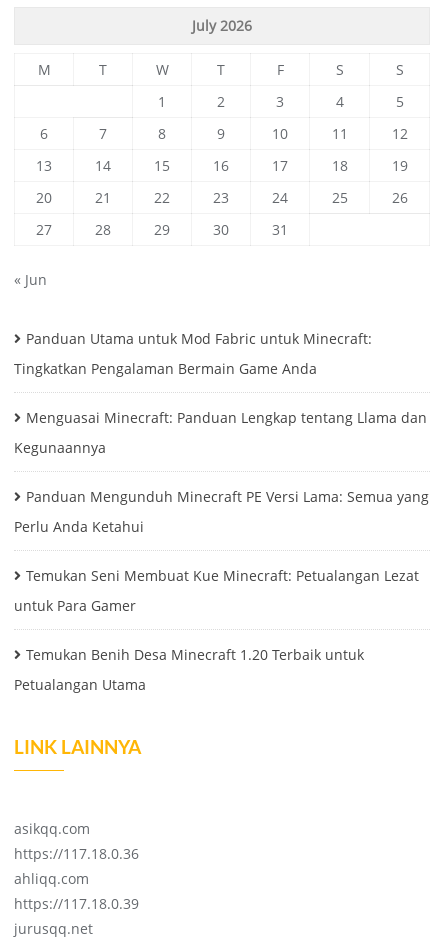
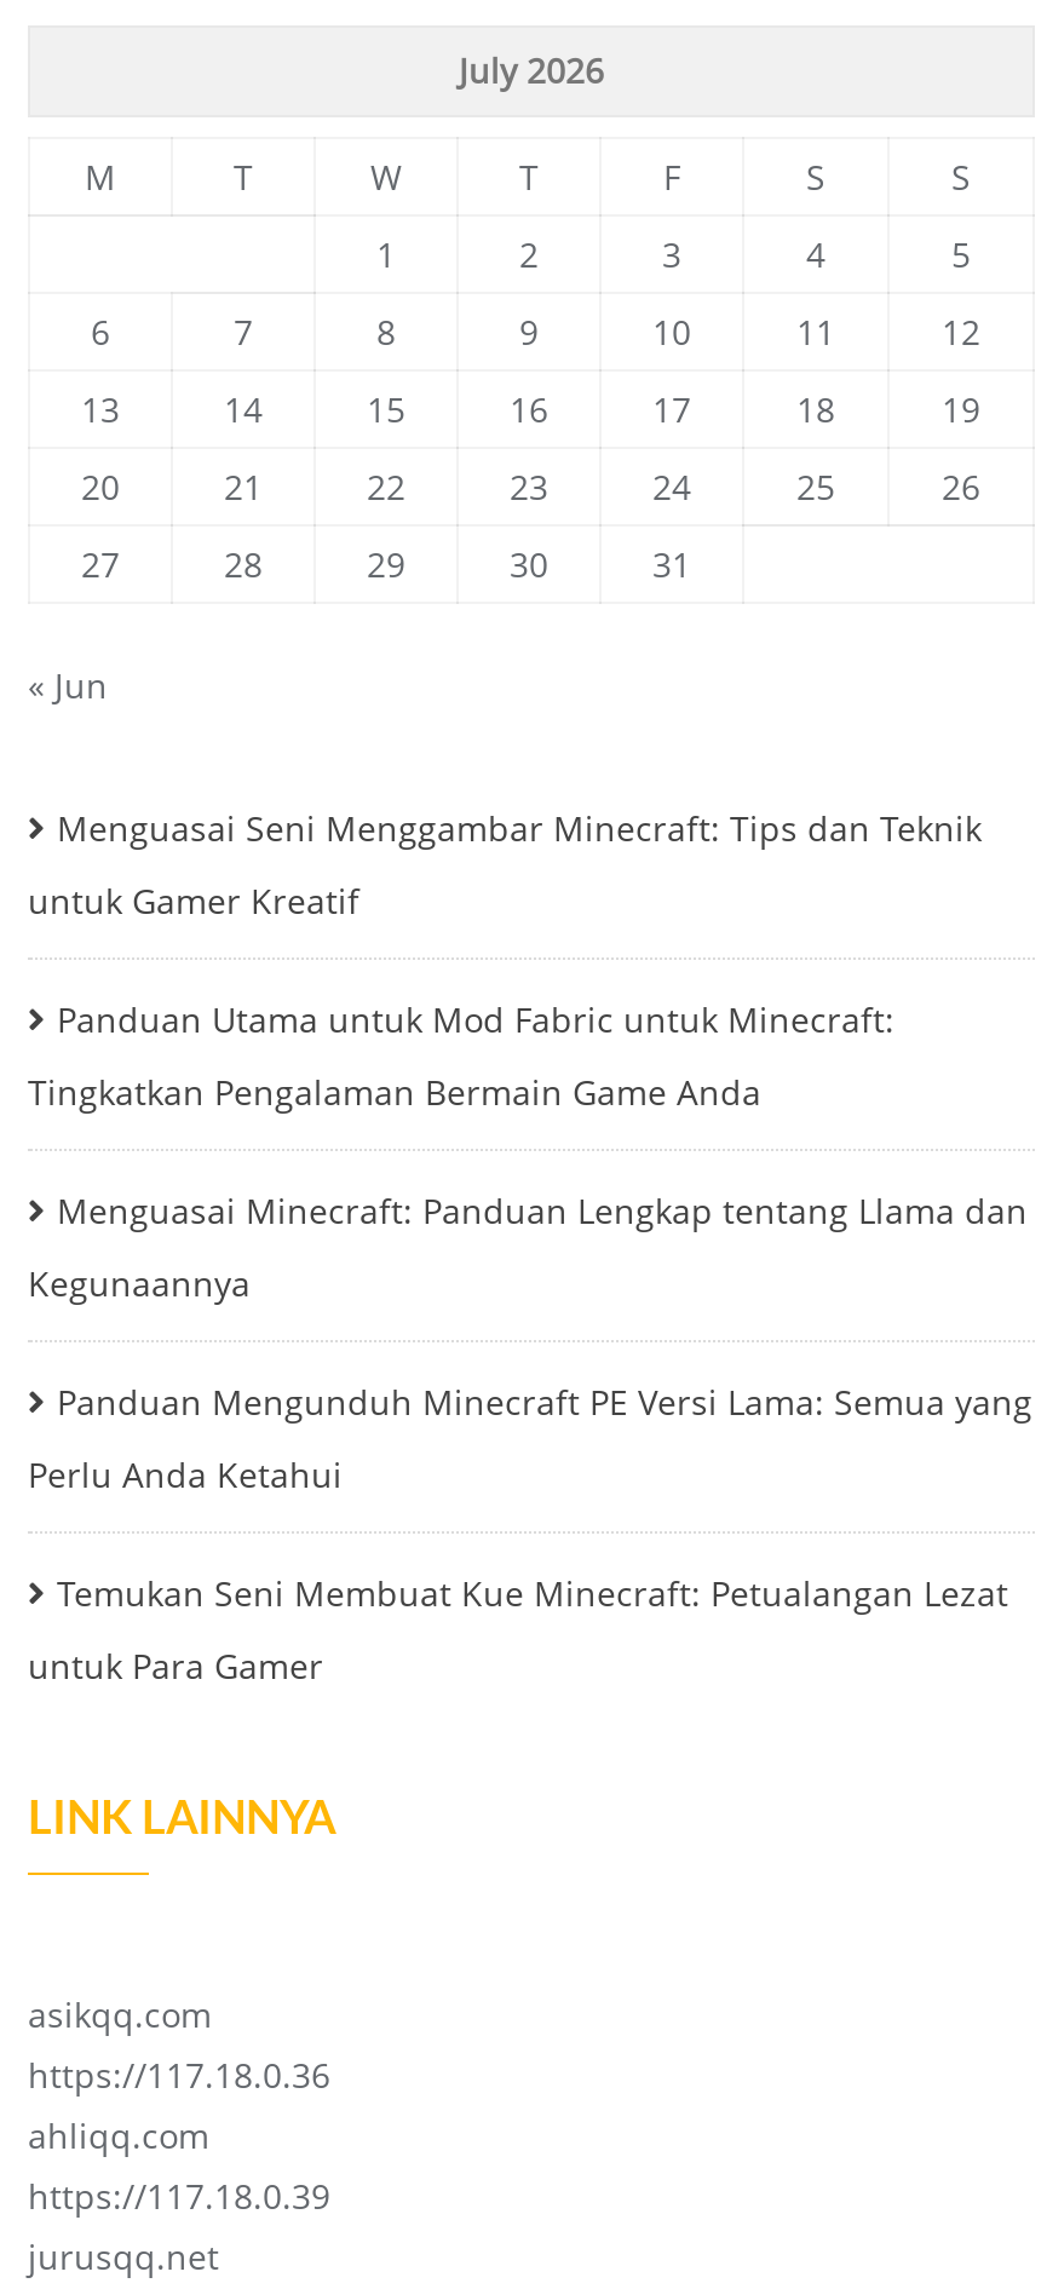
none -> [28,805,982,924] Menguasai Seni Menggambar Minecraft: Tips dan Teknik | untuk Gamer Kreatif
moved [14,329,429,615] -> [28,996,1032,1689]: Panduan Utama untuk Mod Fabric untuk Minecraft: | Tingkatkan Pengalaman Bermain Game Anda | Menguasai Minecraft: Panduan Lengkap tentang Llama dan | Kegunaannya | Panduan Mengunduh Minecraft PE Versi Lama: Semua yang | Perlu Anda Ketahui | Temukan Seni Membuat Kue Minecraft: Petualangan Lezat | untuk Para Gamer
[14,645,364,694] Temukan Benih Desa Minecraft 1.20 Terbaik untuk | Petualangan Utama -> none

